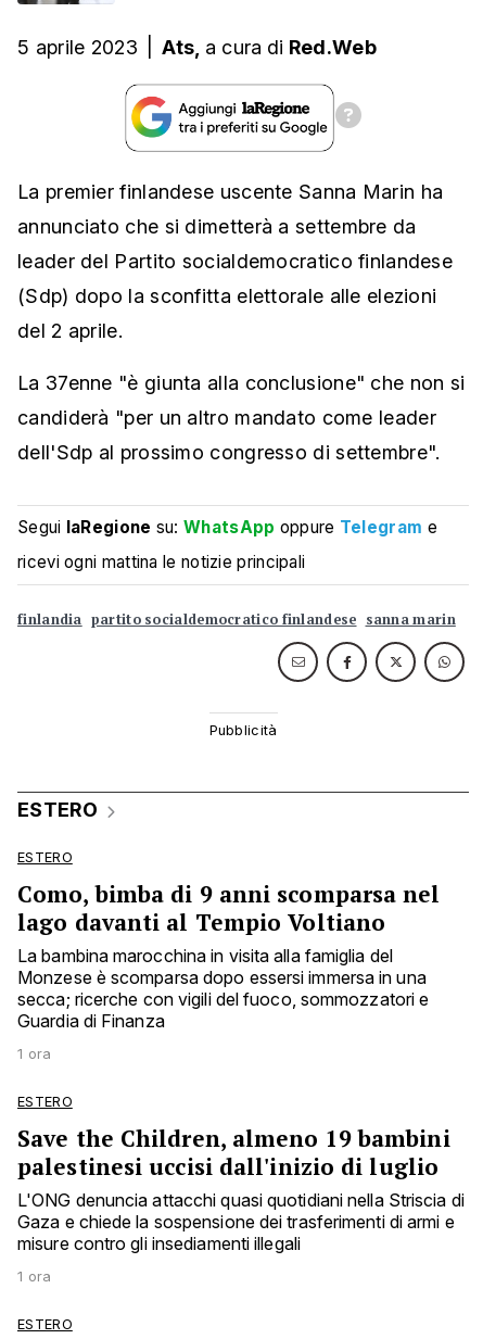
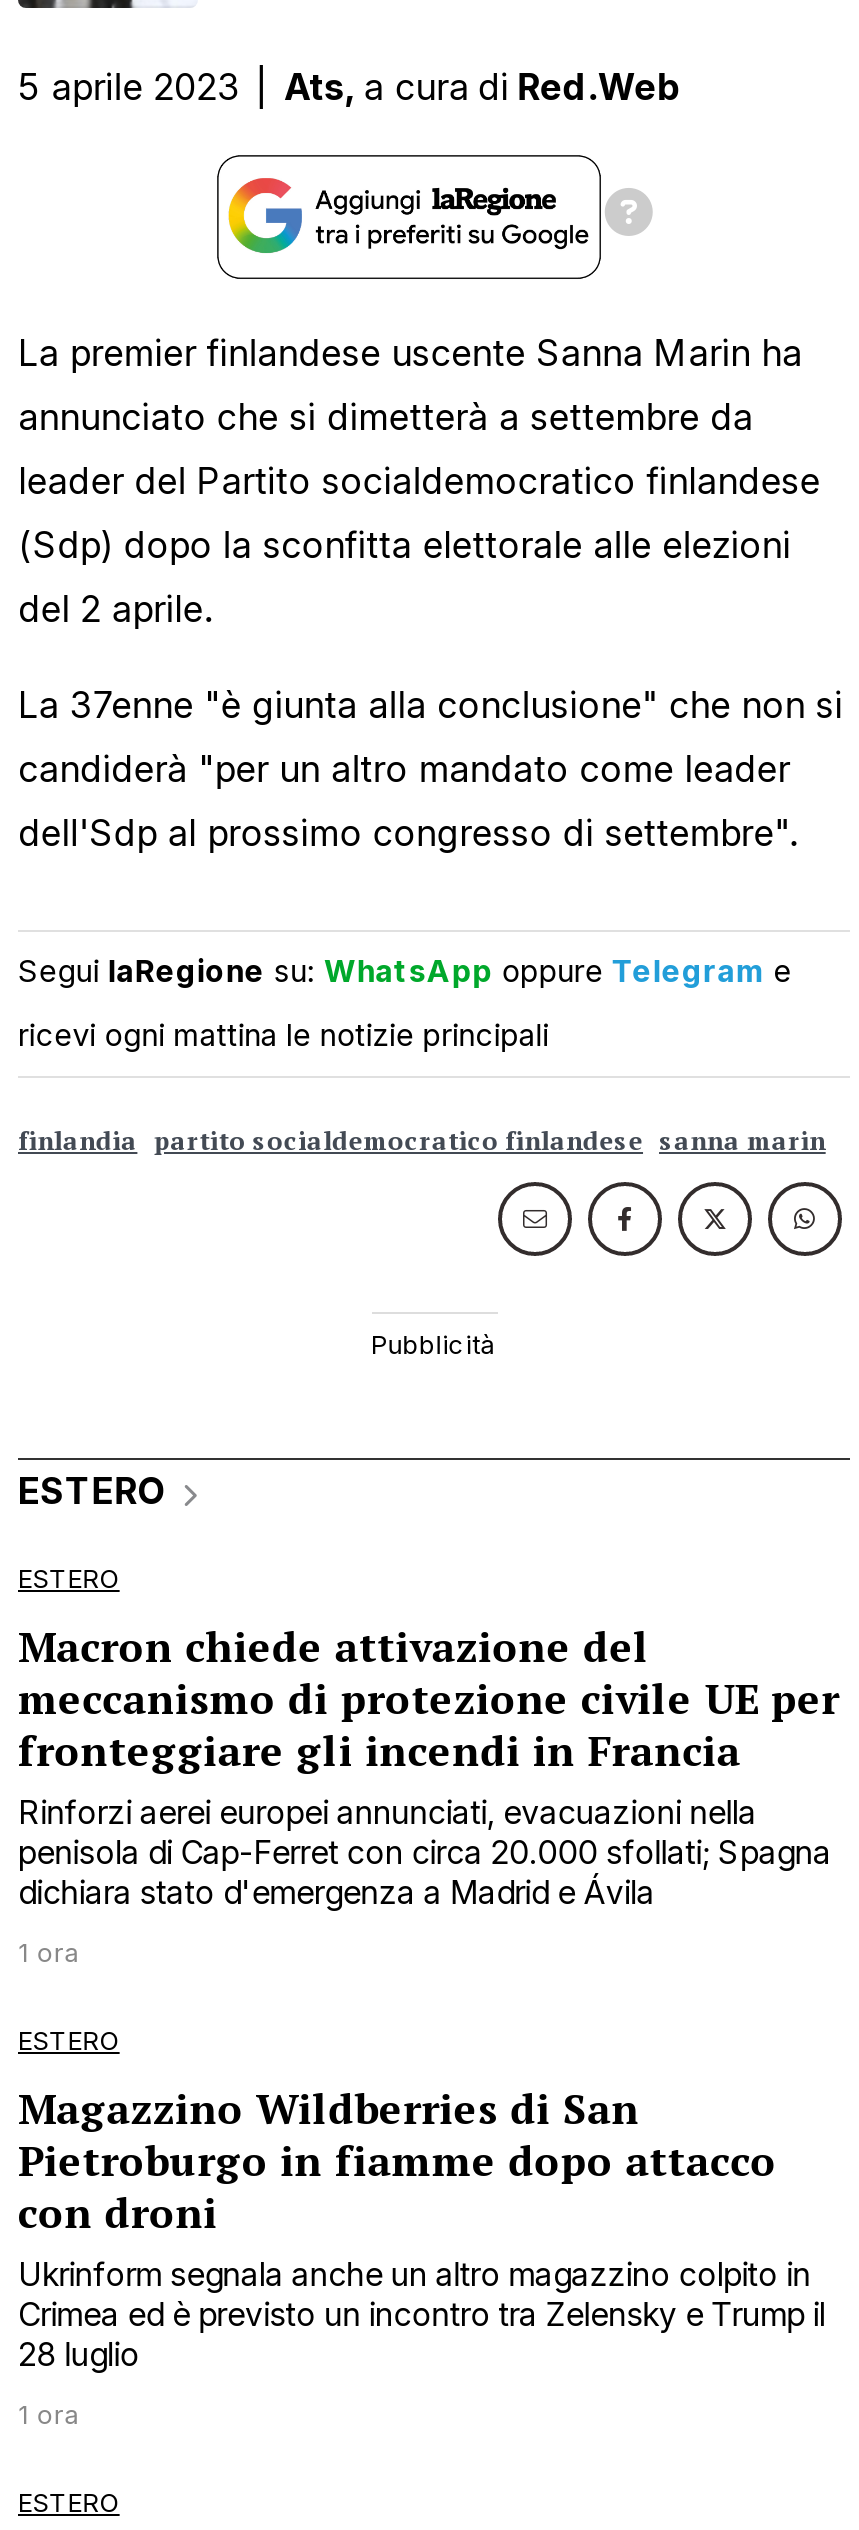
[17,879,440,1032] Como, bimba di 9 anni scomparsa nel | lago davanti al Tempio Voltiano | La bambina marocchina in visita alla famiglia del | Monzese è scomparsa dopo essersi immersa in una | secca; ricerche con vigili del fuoco, sommozzatori e | Guardia di Finanza -> [18,1618,840,1912] Macron chiede attivazione del | meccanismo di protezione civile UE per | fronteggiare gli incendi in Francia | Rinforzi aerei europei annunciati, evacuazioni nella | penisola di Cap-Ferret con circa 20.000 sfollati; Spagna | dichiara stato d'emergenza a Madrid e Ávila
[17,1123,464,1254] Save the Children, almeno 19 bambini | palestinesi uccisi dall'inizio di luglio | L'ONG denuncia attacchi quasi quotidiani nella Striscia di | Gaza e chiede la sospensione dei trasferimenti di armi e | misure contro gli insediamenti illegali -> [18,2080,825,2374] Magazzino Wildberries di San | Pietroburgo in fiamme dopo attacco | con droni | Ukrinform segnala anche un altro magazzino colpito in | Crimea ed è previsto un incontro tra Zelensky e Trump il | 28 luglio

